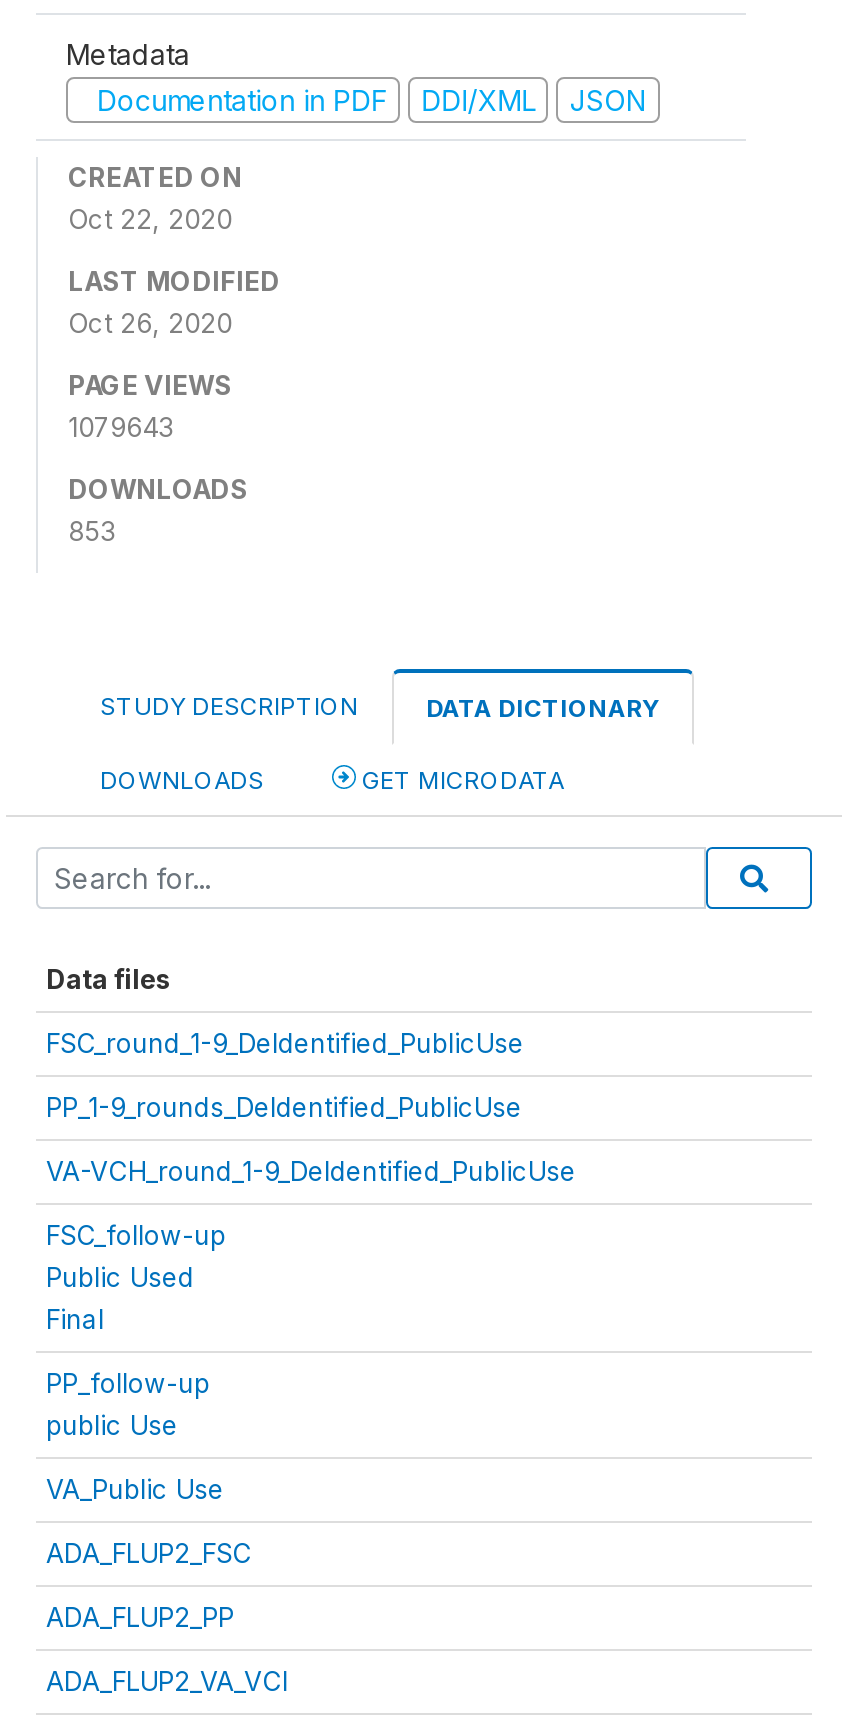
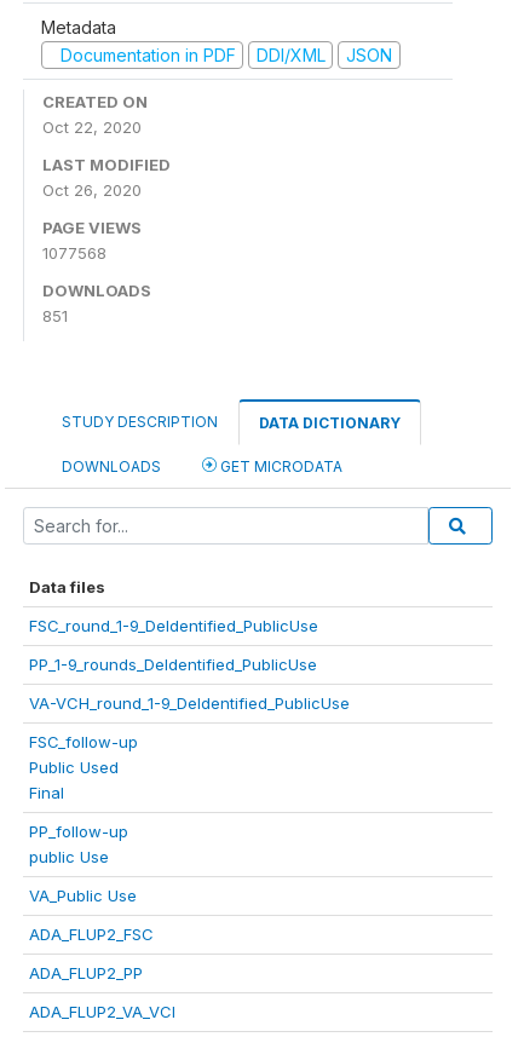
[68,411,174,443] 1079643 -> [42,243,106,263] 1077568
[68,515,116,547] 853 -> [42,306,68,325] 851

